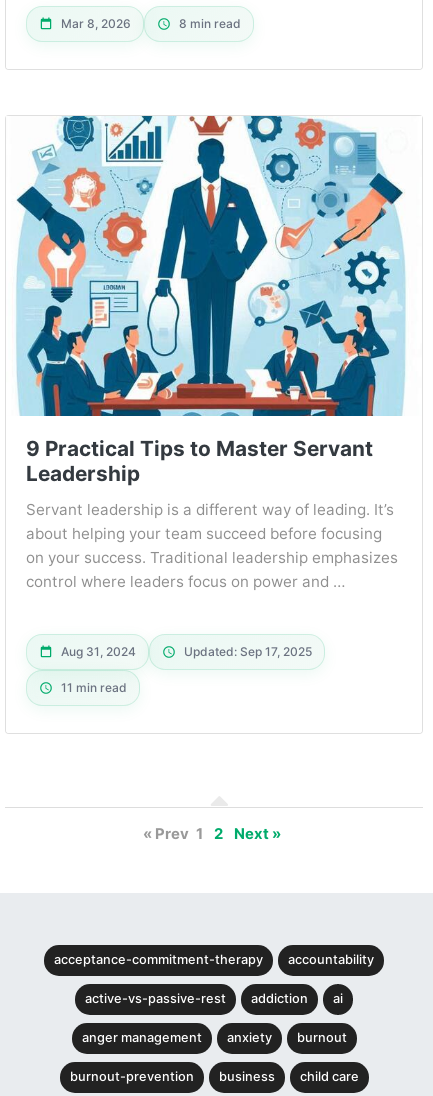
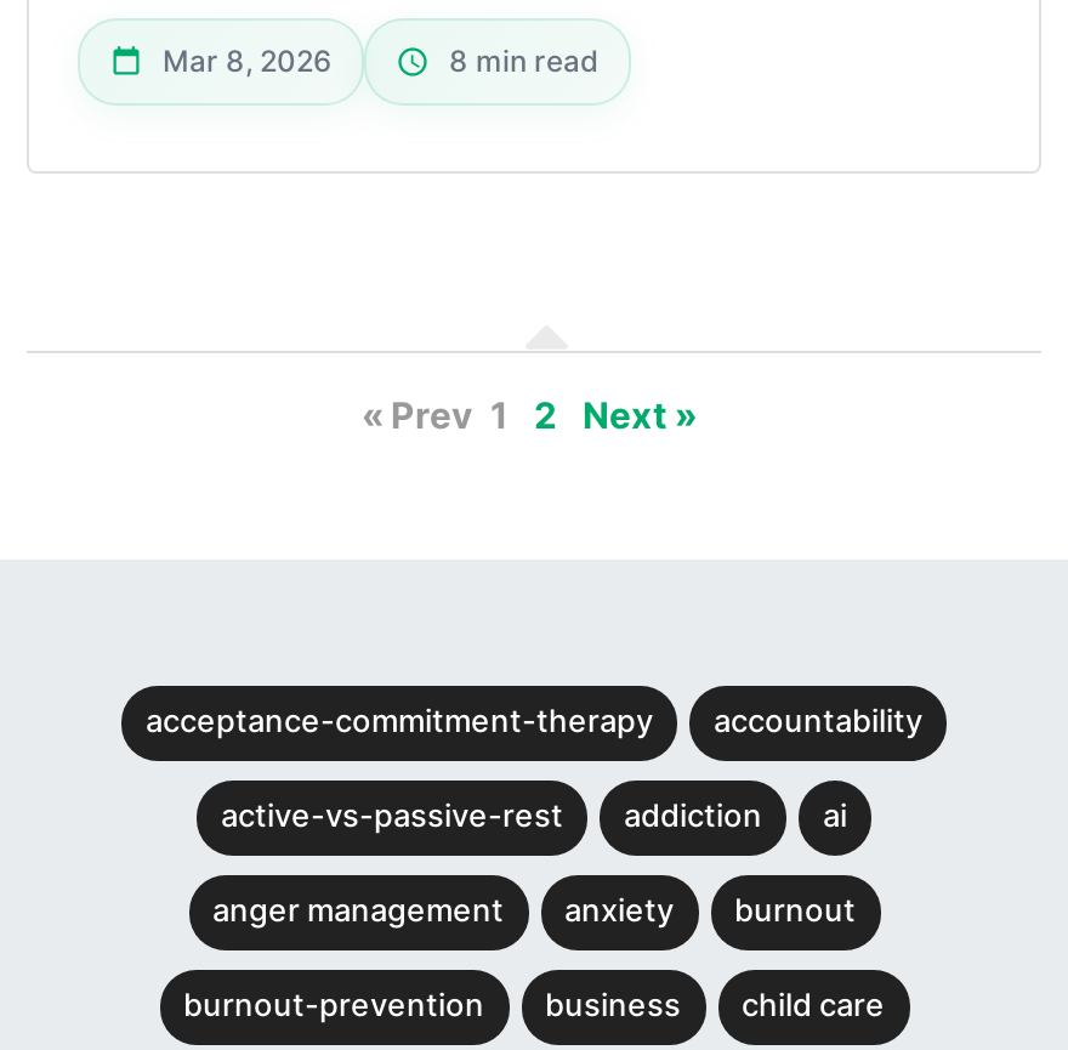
[16,115,405,591] [image] | 9 Practical Tips to Master Servant | Leadership | Servant leadership is a different way of leading. It’s | about helping your team succeed before focusing | on your success. Traditional leadership emphasizes | control where leaders focus on power and … -> none
[61,644,312,695] Aug 31, 2024 | Updated: Sep 17, 2025 | 11 min read -> none

